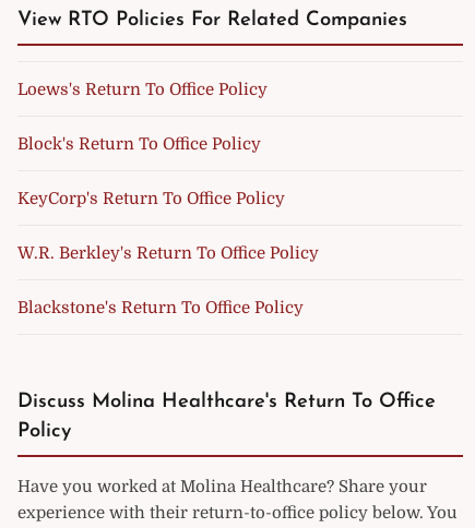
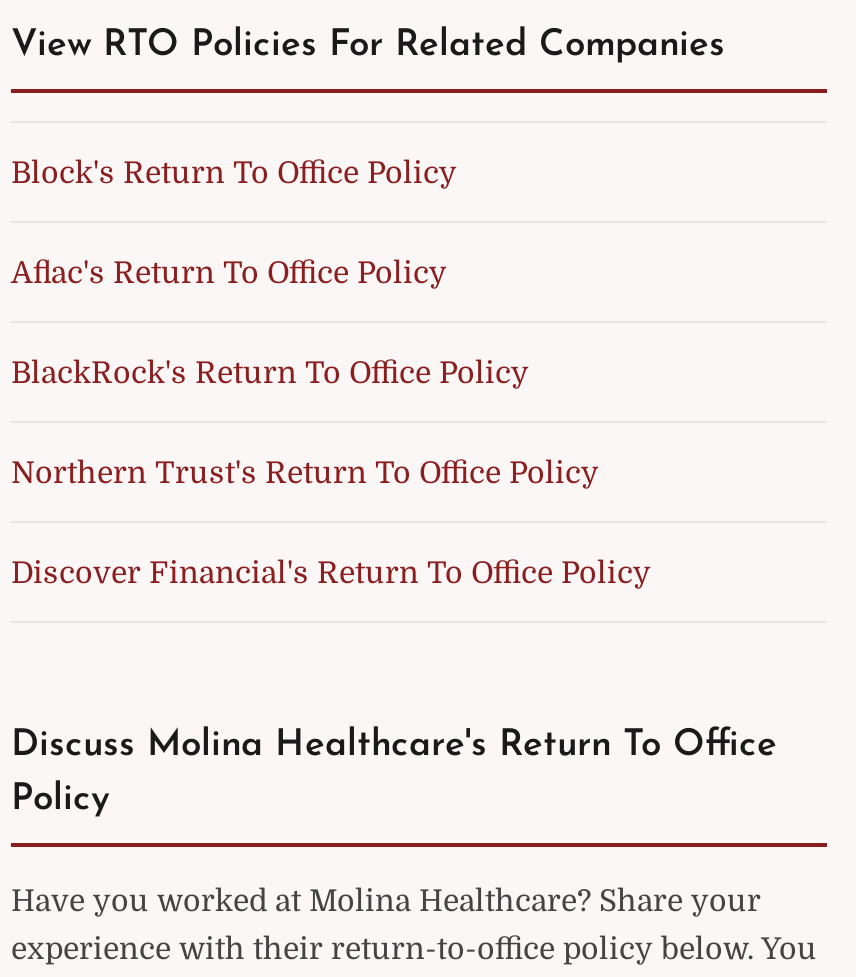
[17,80,268,99] Loews's Return To Office Policy -> none
moved [17,134,261,154] -> [11,155,457,191]: Block's Return To Office Policy
[17,189,319,317] KeyCorp's Return To Office Policy | W.R. Berkley's Return To Office Policy | Blackstone's Return To Office Policy -> [11,255,651,591] Aflac's Return To Office Policy | BlackRock's Return To Office Policy | Northern Trust's Return To Office Policy | Discover Financial's Return To Office Policy

